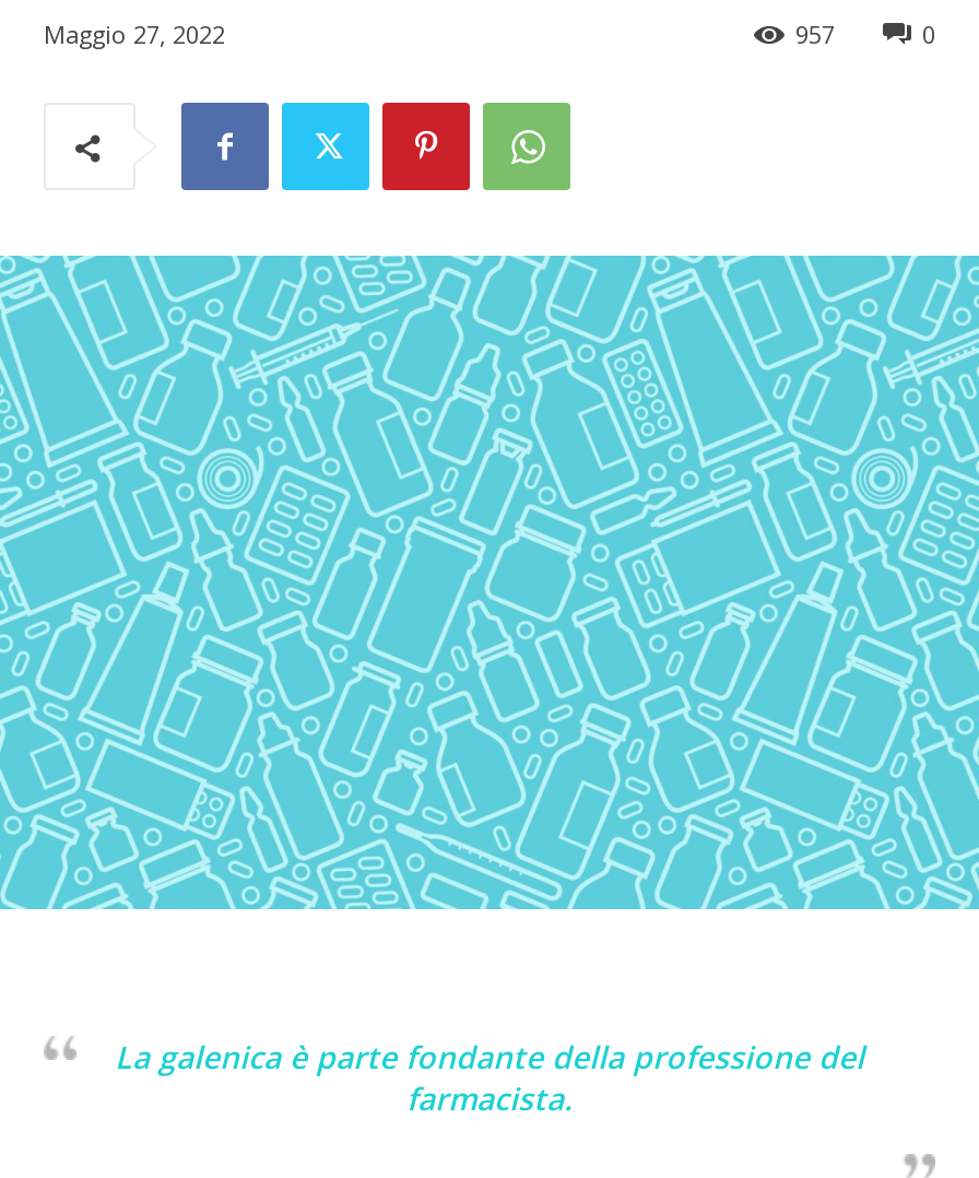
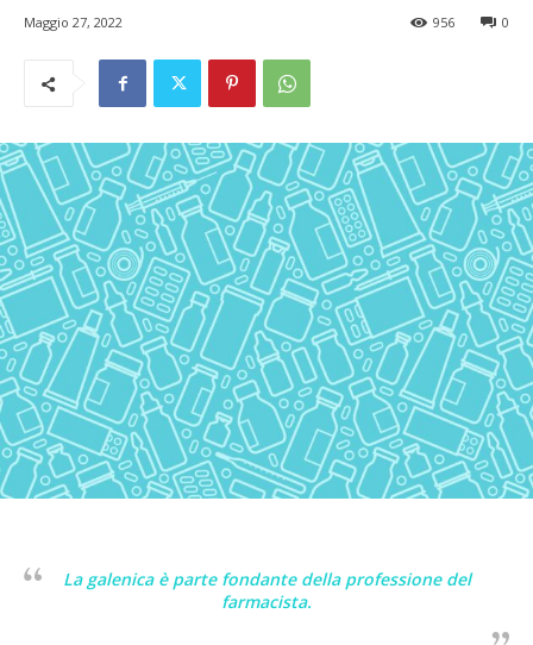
[795,18,835,51] 957 -> [433,13,454,31] 956

